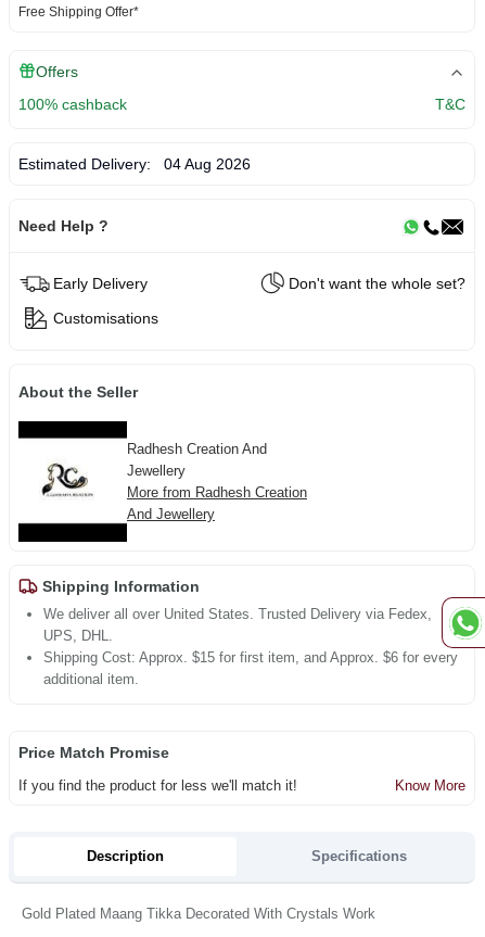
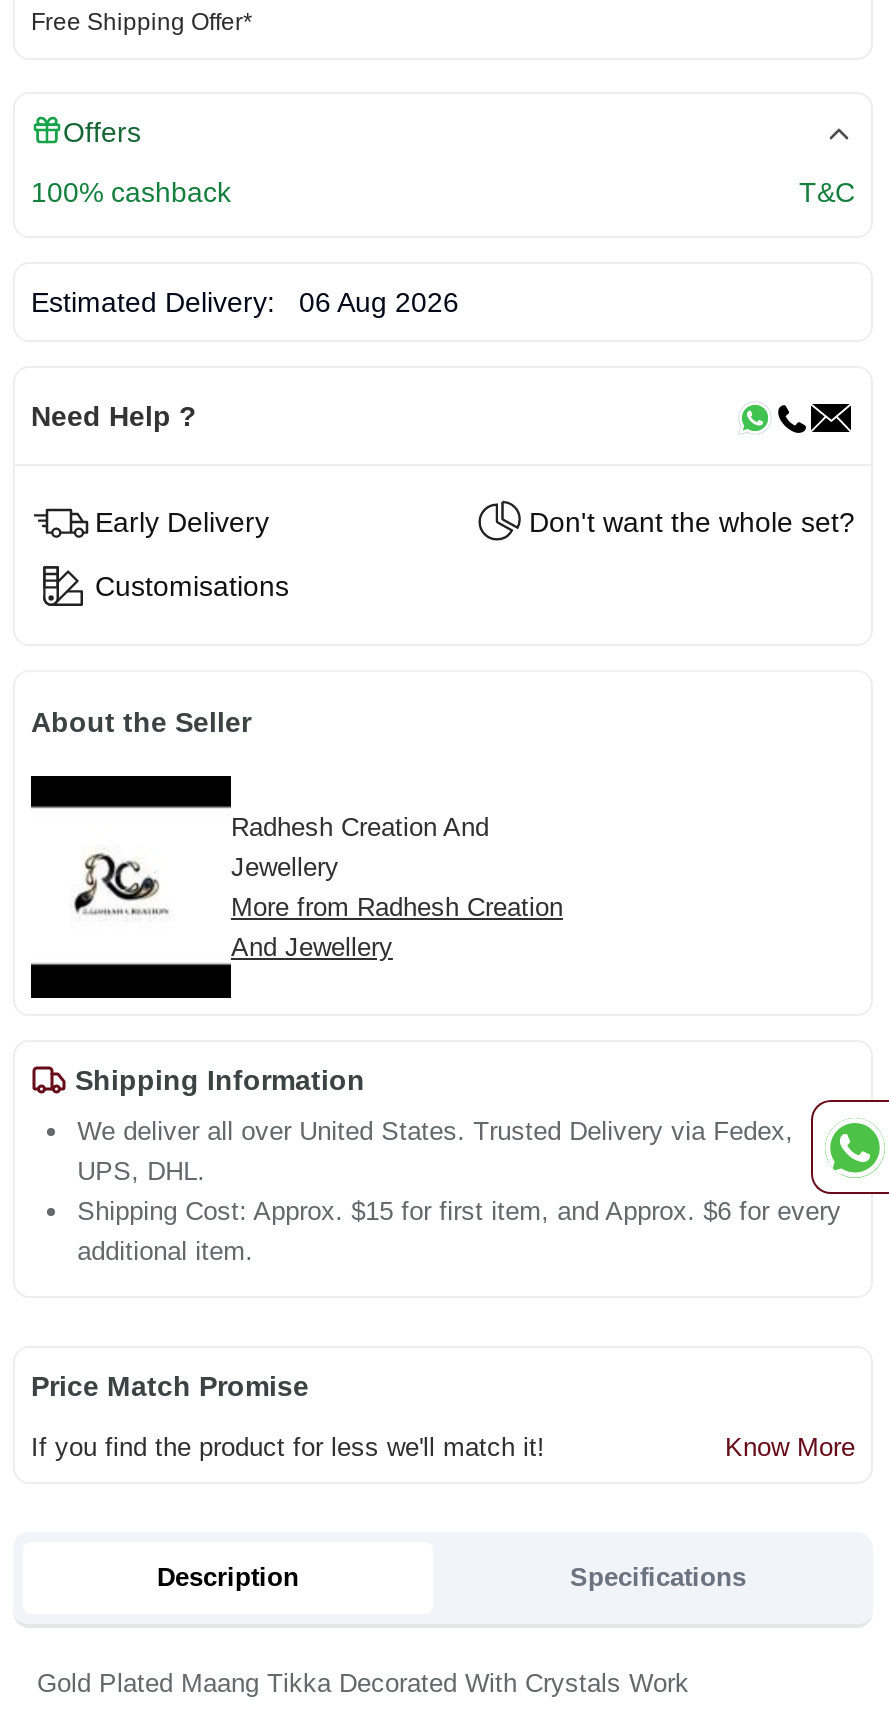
[18,155,251,172] Estimated Delivery: 04 Aug 2026 -> [31,286,459,318] Estimated Delivery: 06 Aug 2026

